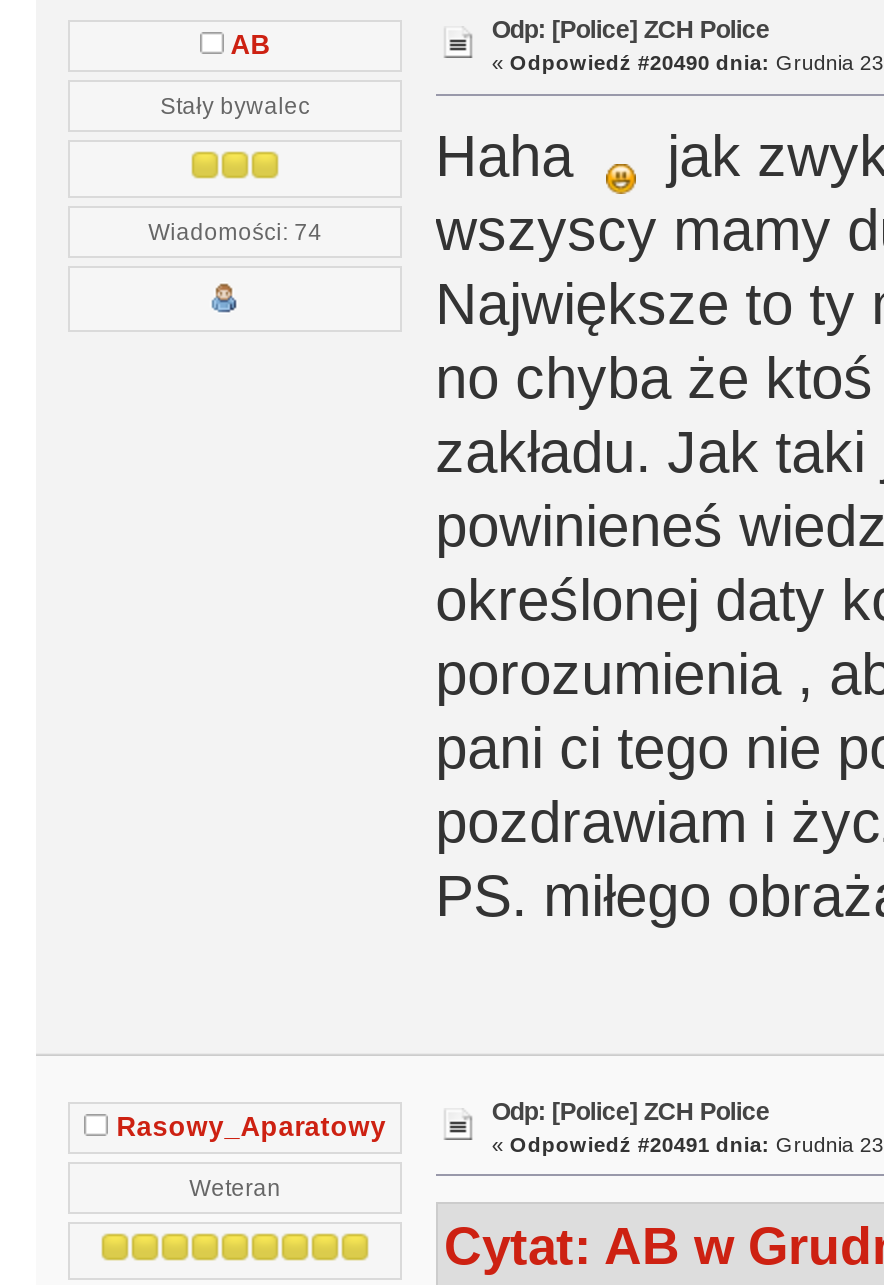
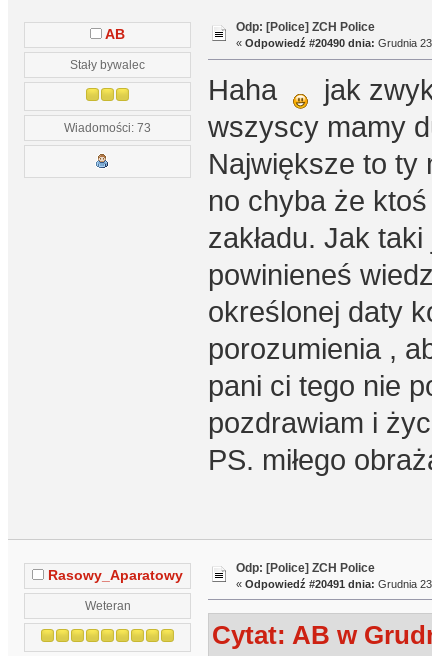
[148,218,322,244] Wiadomości: 74 -> [64,121,151,134] Wiadomości: 73

